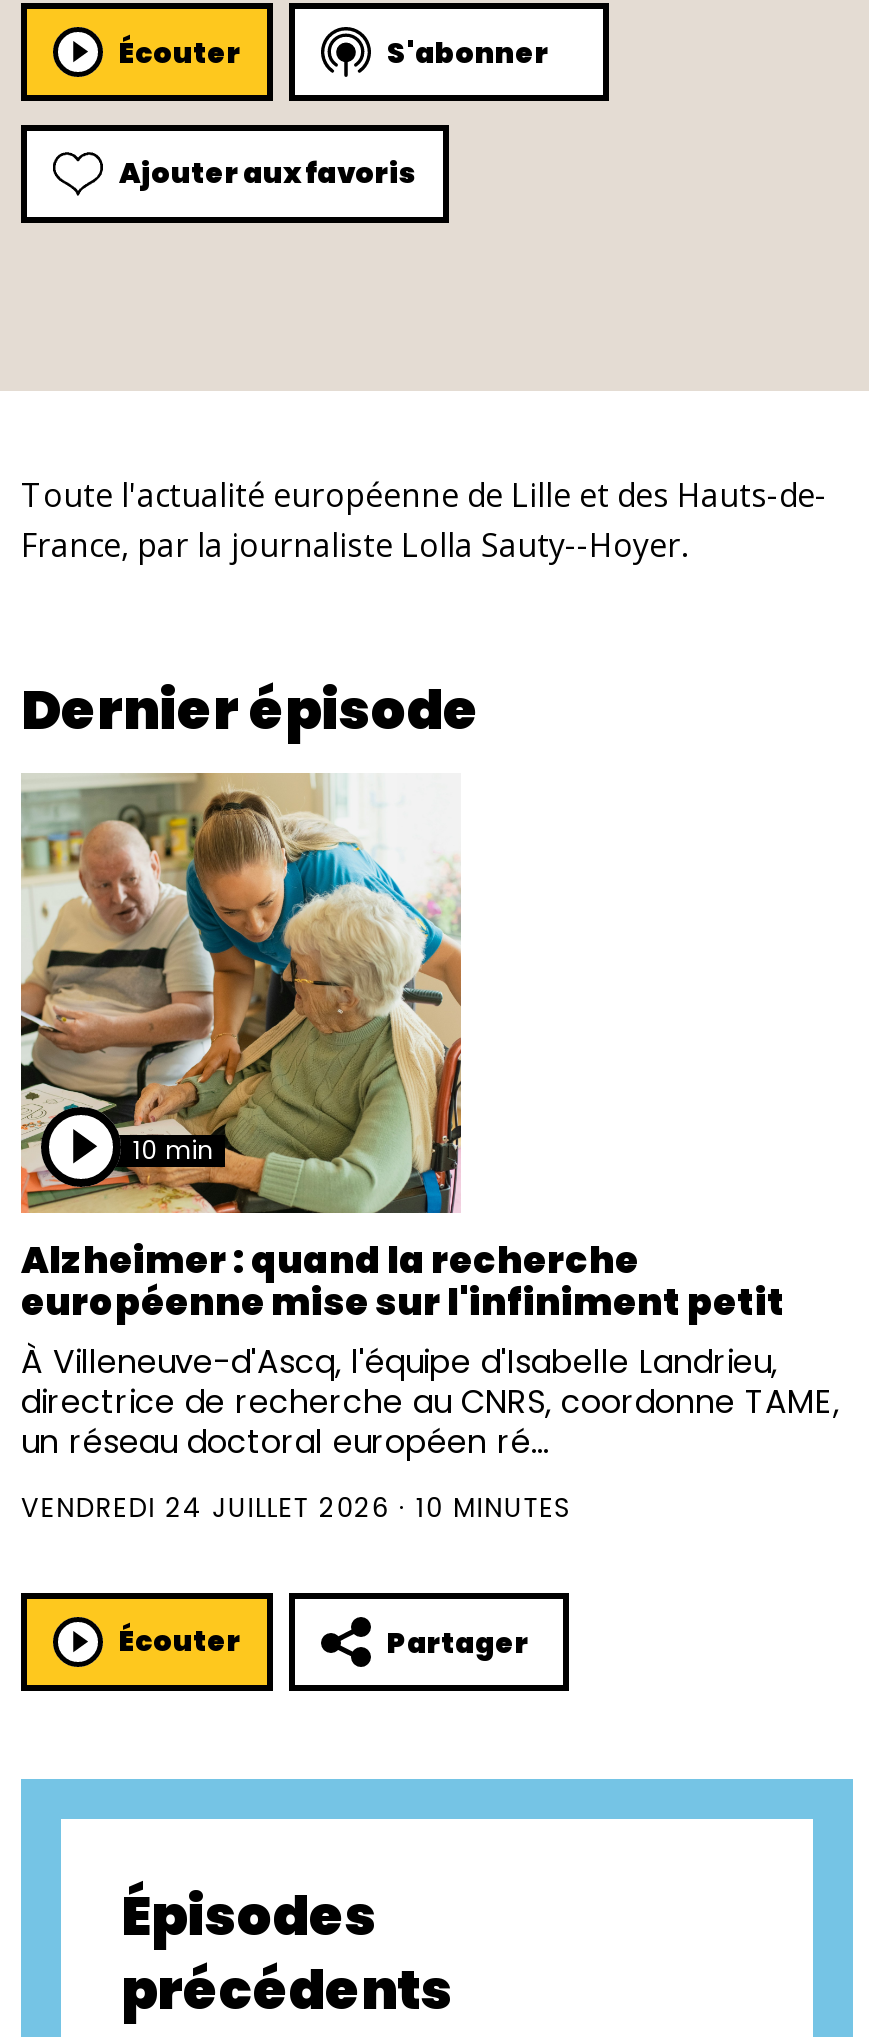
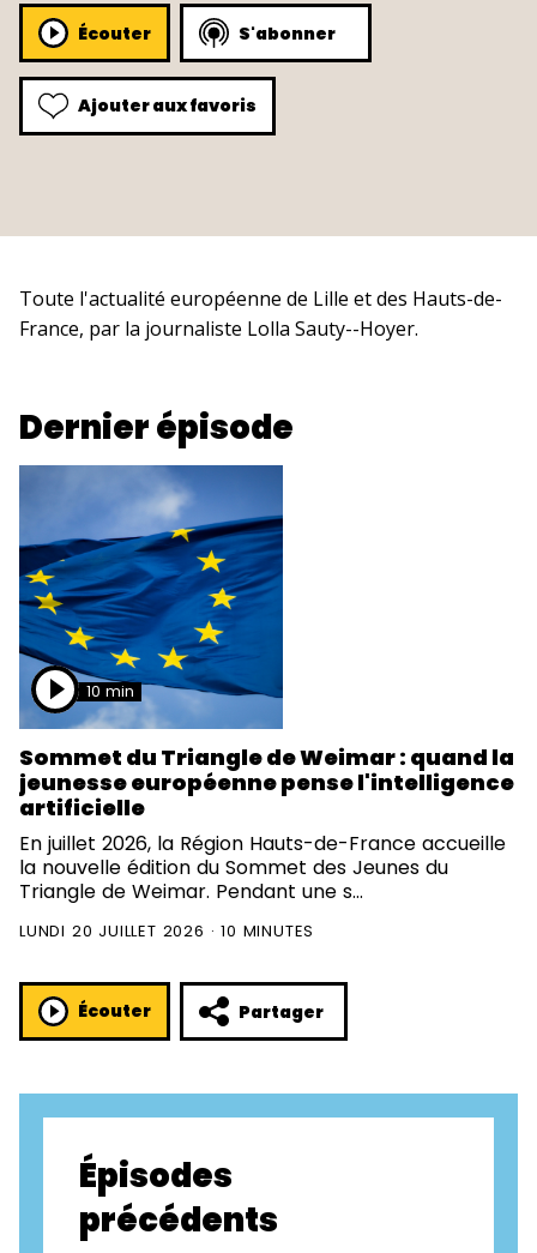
[19,771,839,1465] [image] | Alzheimer : quand la recherche | européenne mise sur l'infiniment petit | À Villeneuve-d'Ascq, l'équipe d'Isabelle Landrieu, | directrice de recherche au CNRS, coordonne TAME, | un réseau doctoral européen ré... -> [18,464,514,905] [image] | Sommet du Triangle de Weimar : quand la | jeunesse européenne pense l'intelligence | artificielle | En juillet 2026, la Région Hauts-de-France accueille | la nouvelle édition du Sommet des Jeunes du | Triangle de Weimar. Pendant une s...
[21,1489,572,1527] VENDREDI 24 JUILLET 2026 · 10 MINUTES -> [19,920,314,942] LUNDI 20 JUILLET 2026 · 10 MINUTES

